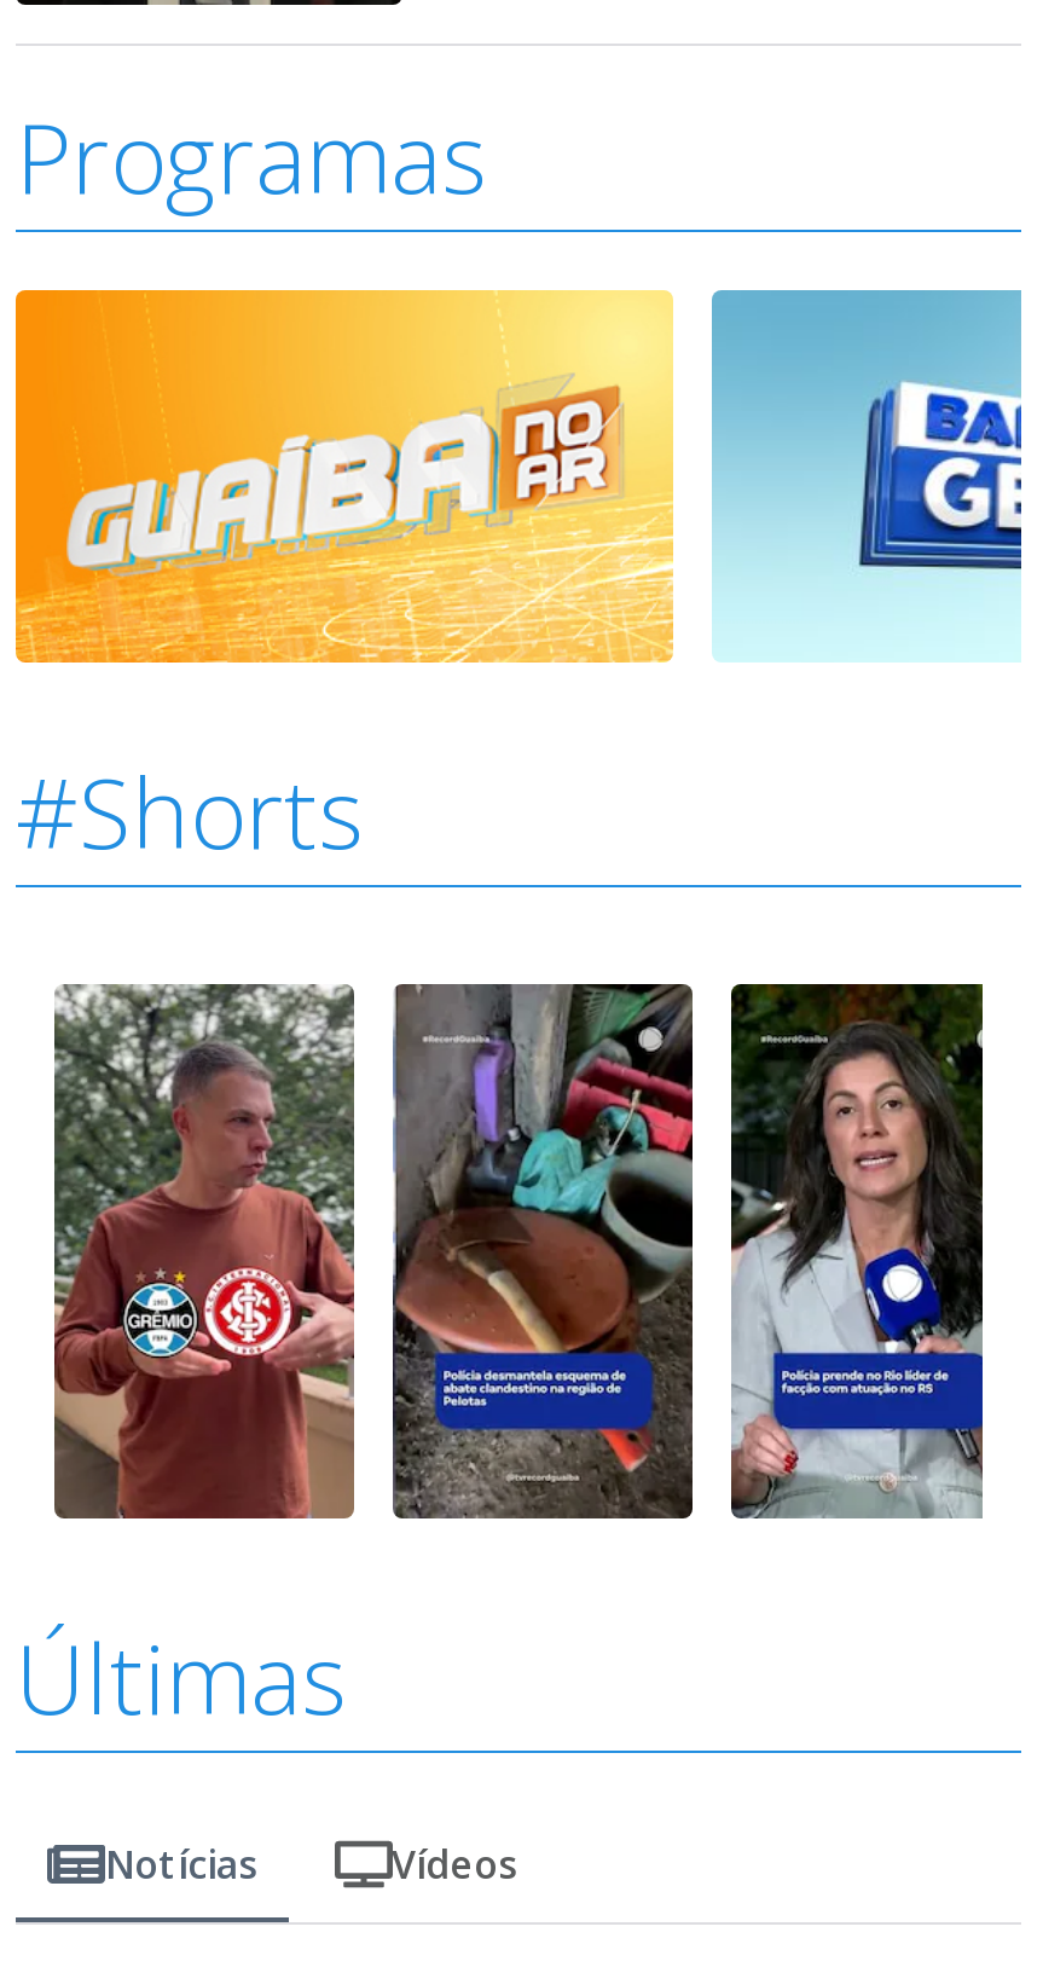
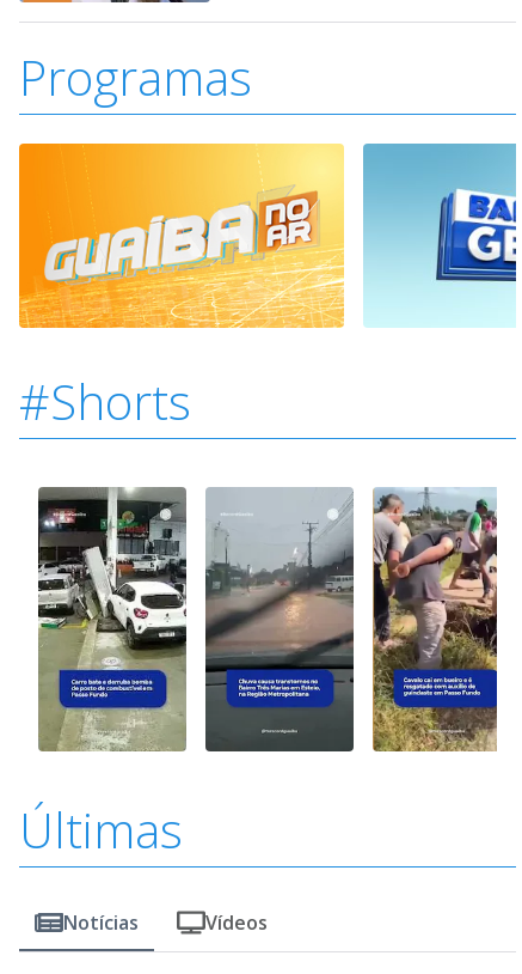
[52,982,357,1521] [image] -> [37,486,188,751] [image]
[393,982,695,1518] [image] -> [204,487,355,750] [image]
[729,982,985,1518] [image] -> [371,487,498,753] [image]

